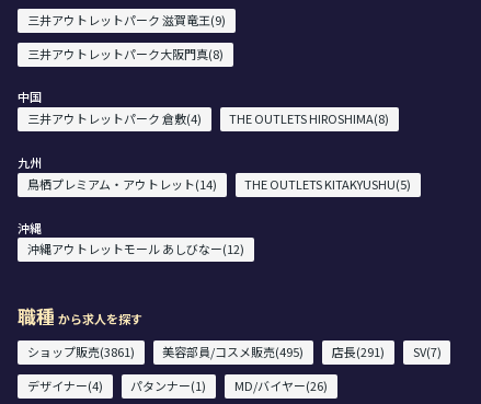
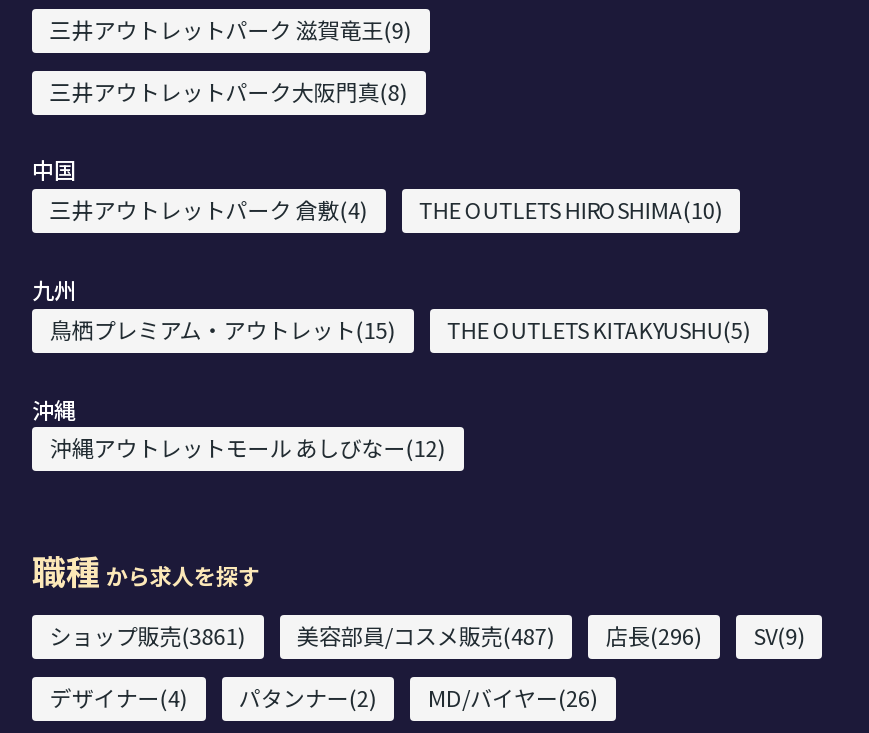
[229,110,389,127] THE OUTLETS HIROSHIMA(8) -> [419,193,723,225] THE OUTLETS HIROSHIMA(10)
[27,175,217,192] 鳥栖プレミアム・アウトレット(14) -> [50,312,396,344] 鳥栖プレミアム・アウトレット(15)
[163,343,441,361] 美容部員/コスメ販売(495) | 店長(291) | SV(7) -> [297,620,805,652] 美容部員/コスメ販売(487) | 店長(296) | SV(9)
[27,377,328,394] デザイナー(4) パタンナー(1) MD/バイヤー(26) -> [50,682,598,714] デザイナー(4) パタンナー(2) MD/バイヤー(26)

